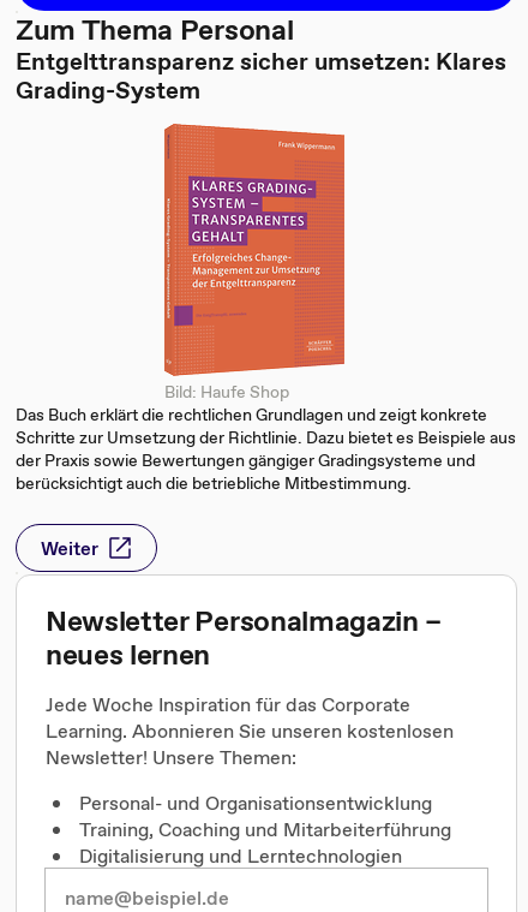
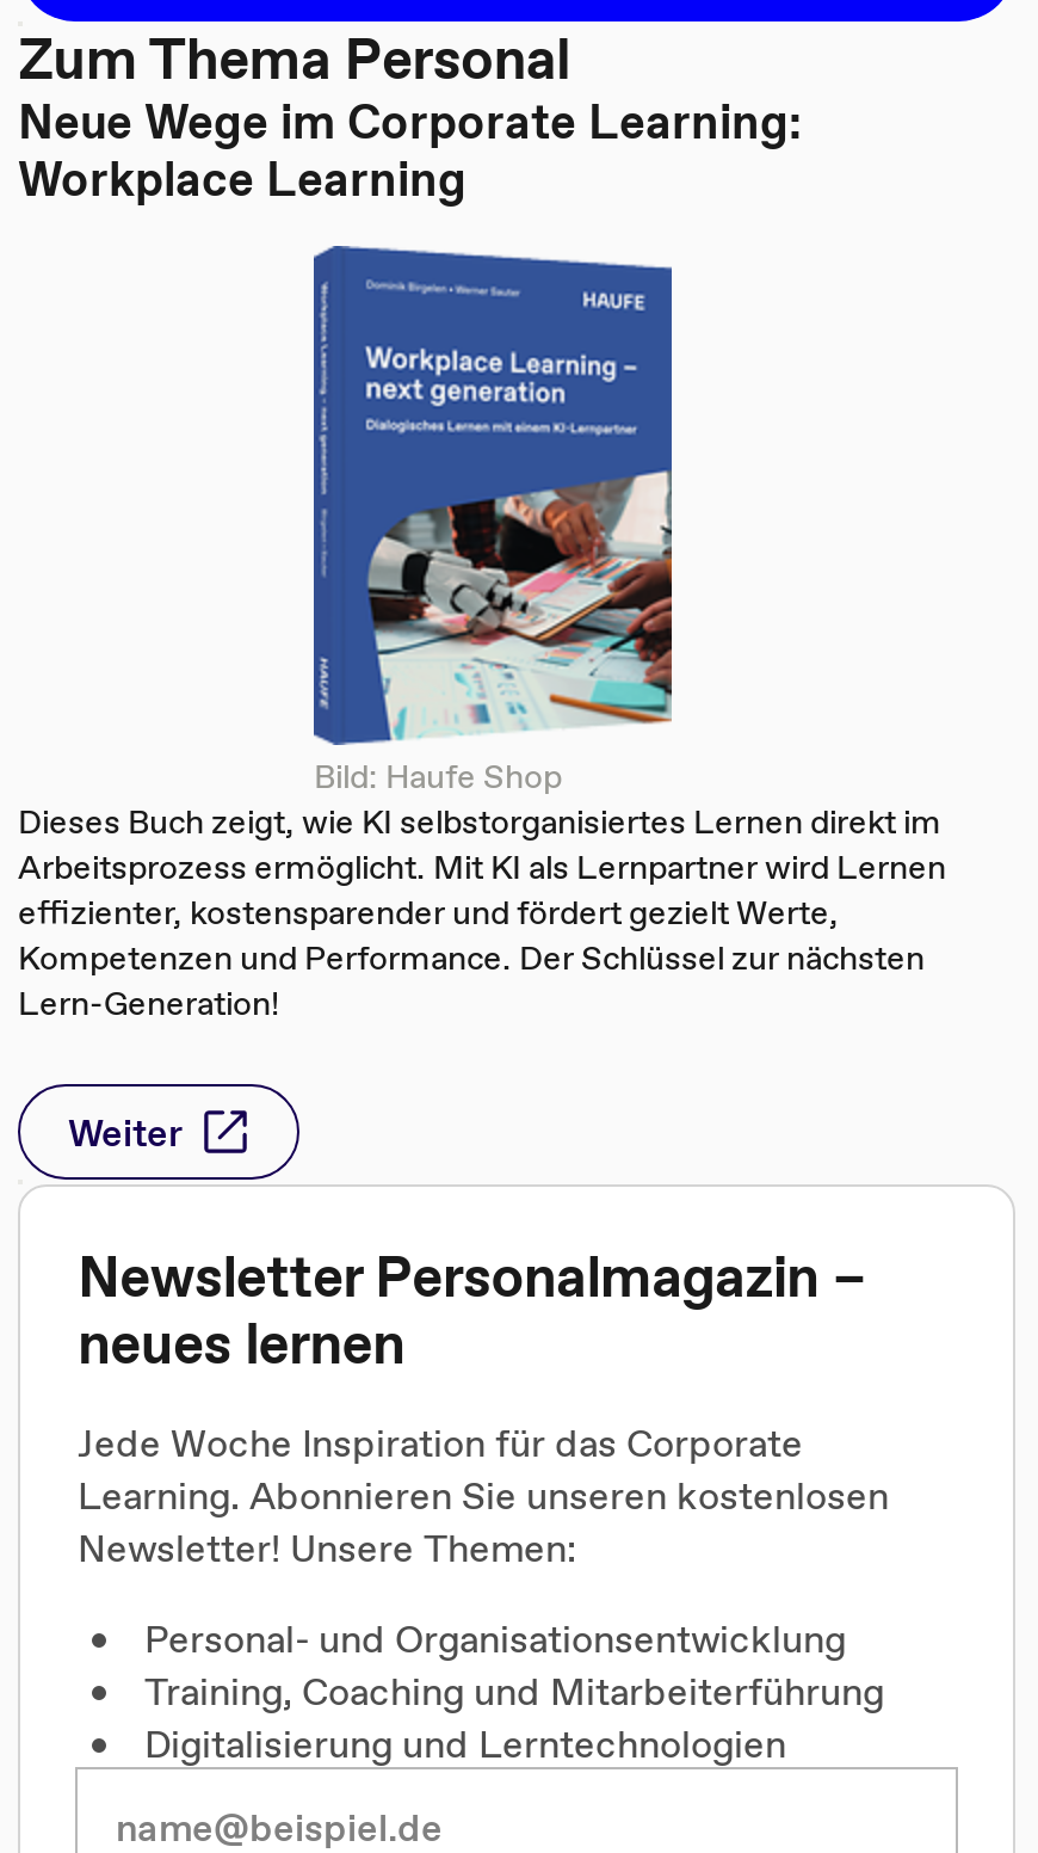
[16,44,506,107] Entgelttransparenz sicher umsetzen: Klares | Grading-System -> [18,88,801,213] Neue Wege im Corporate Learning: | Workplace Learning
[16,123,516,495] [image] | Das Buch erklärt die rechtlichen Grundlagen und zeigt konkrete | Schritte zur Umsetzung der Richtlinie. Dazu bietet es Beispiele aus | der Praxis sowie Bewertungen gängiger Gradingsysteme und | berücksichtigt auch die betriebliche Mitbestimmung. -> [18,244,946,1027] [image] | Dieses Buch zeigt, wie KI selbstorganisiertes Lernen direkt im | Arbeitsprozess ermöglicht. Mit KI als Lernpartner wird Lernen | effizienter, kostensparender und fördert gezielt Werte, | Kompetenzen und Performance. Der Schlüssel zur nächsten | Lern-Generation!

